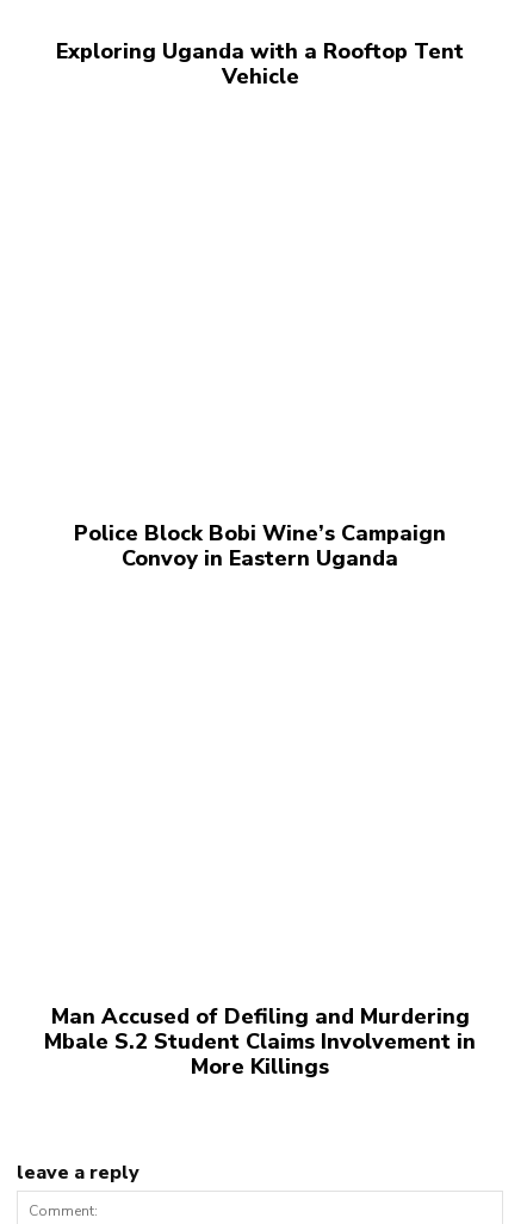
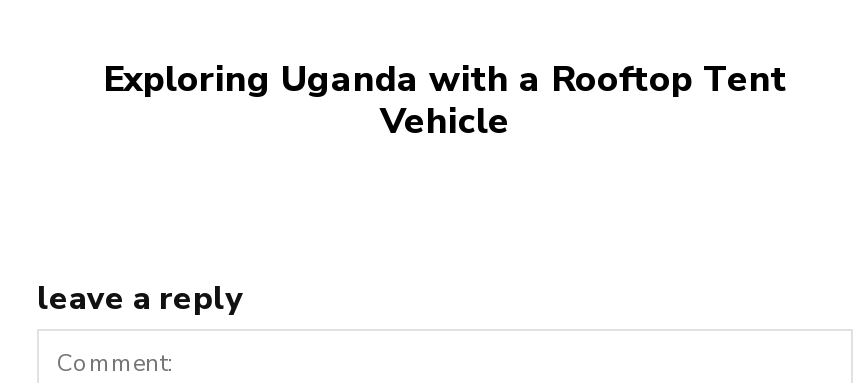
[74,519,446,573] Police Block Bobi Wine’s Campaign | Convoy in Eastern Uganda -> none
[44,1002,476,1081] Man Accused of Defiling and Murdering | Mbale S.2 Student Claims Involvement in | More Killings -> none

